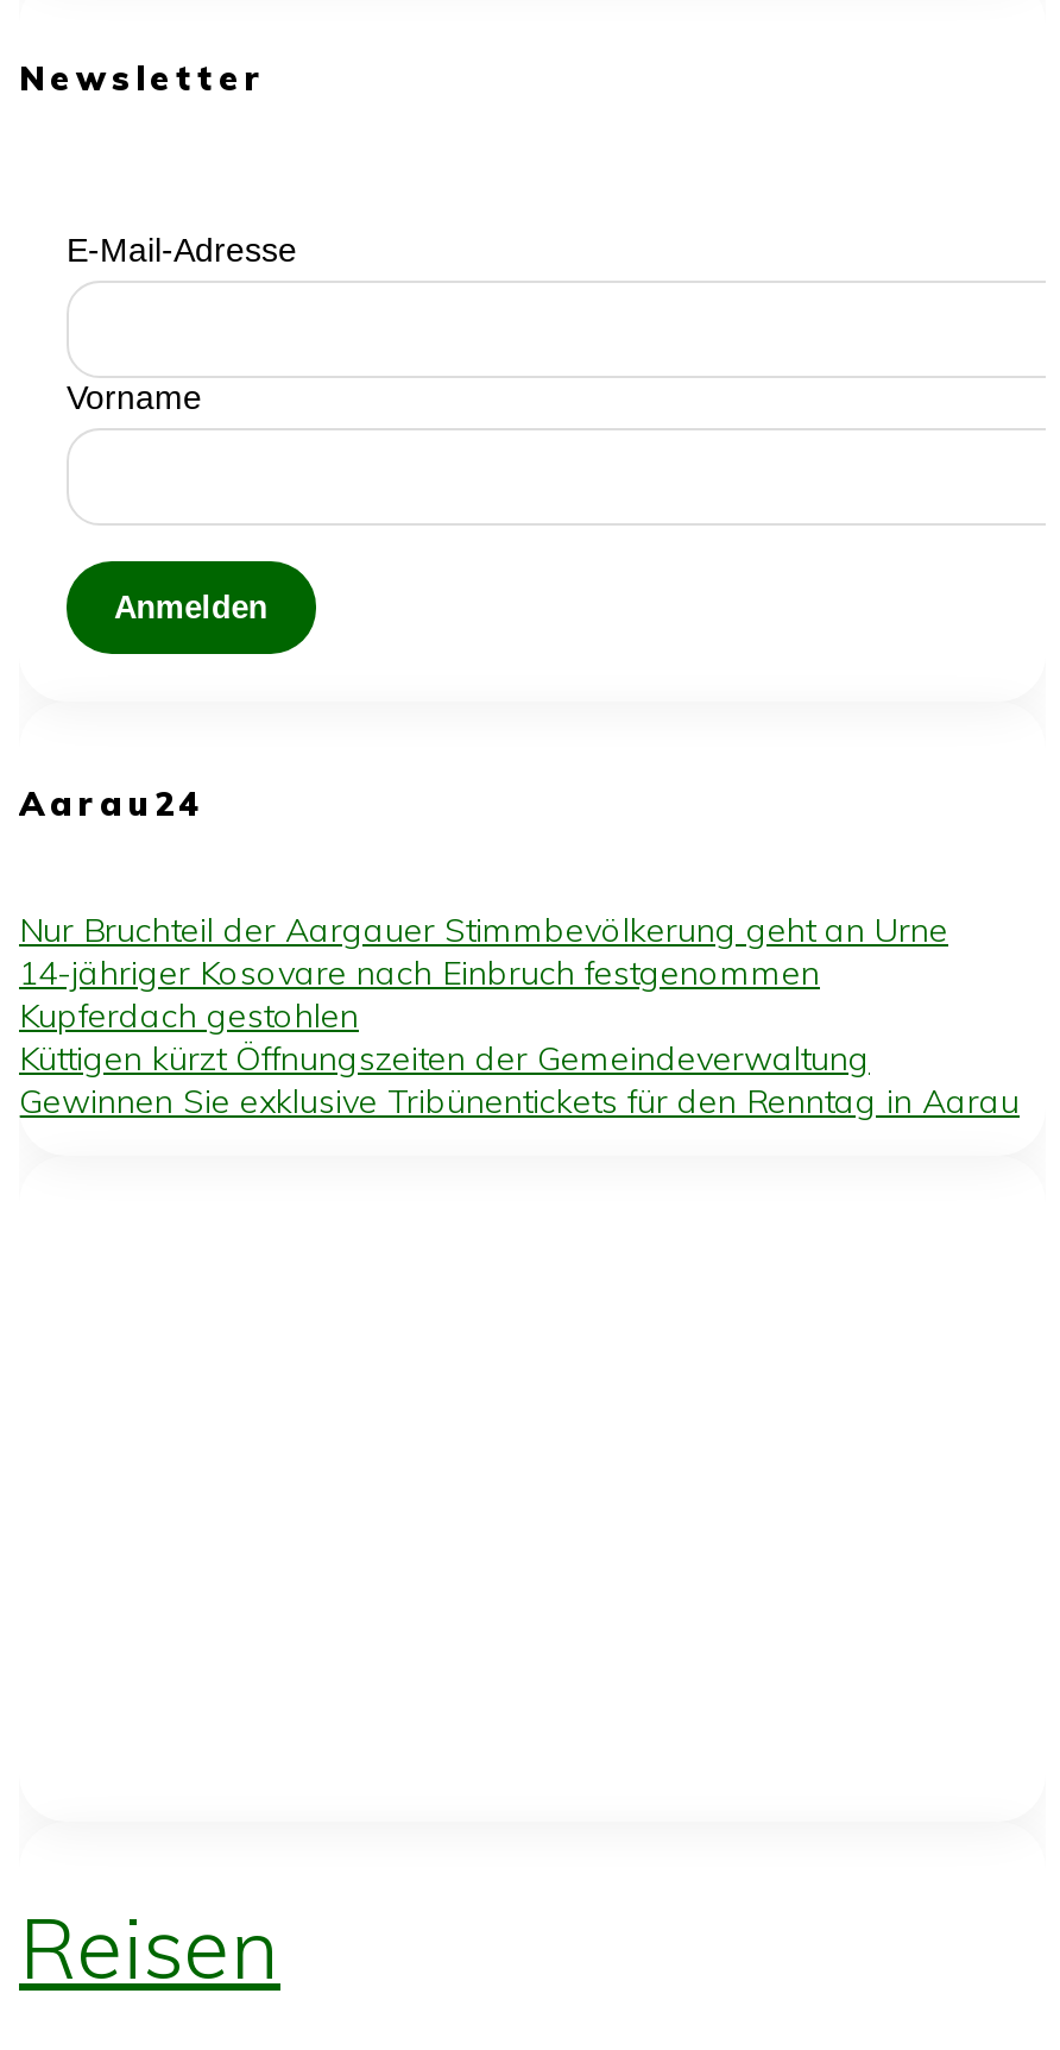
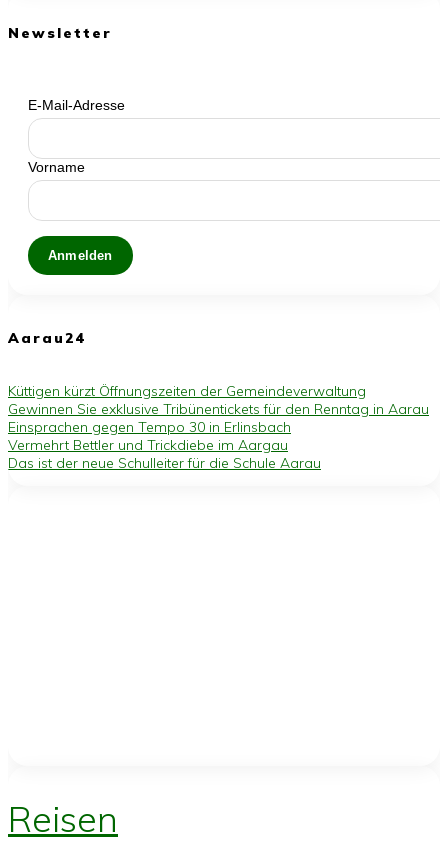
[19,908,948,1036] Nur Bruchteil der Aargauer Stimmbevölkerung geht an Urne | 14-jähriger Kosovare nach Einbruch festgenommen | Kupferdach gestohlen -> none
moved [19,1036,1020,1122] -> [8,382,429,418]: Küttigen kürzt Öffnungszeiten der Gemeindeverwaltung | Gewinnen Sie exklusive Tribünentickets für den Renntag in Aarau
none -> [8,418,321,472] Einsprachen gegen Tempo 30 in Erlinsbach | Vermehrt Bettler und Trickdiebe im Aargau | Das ist der neue Schulleiter für die Schule Aarau

